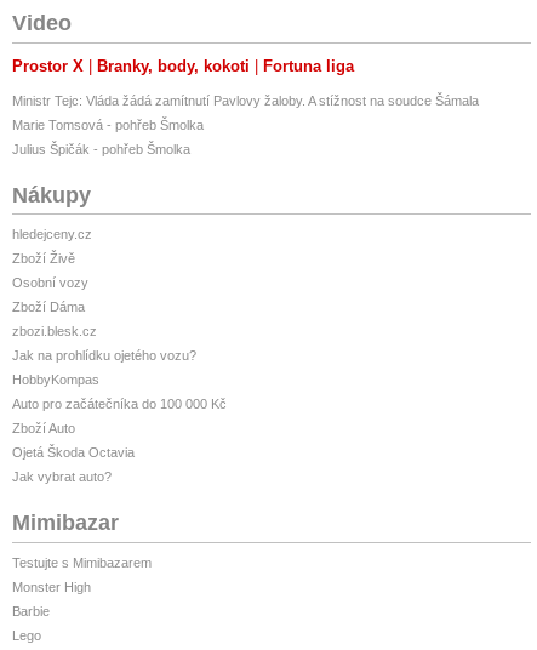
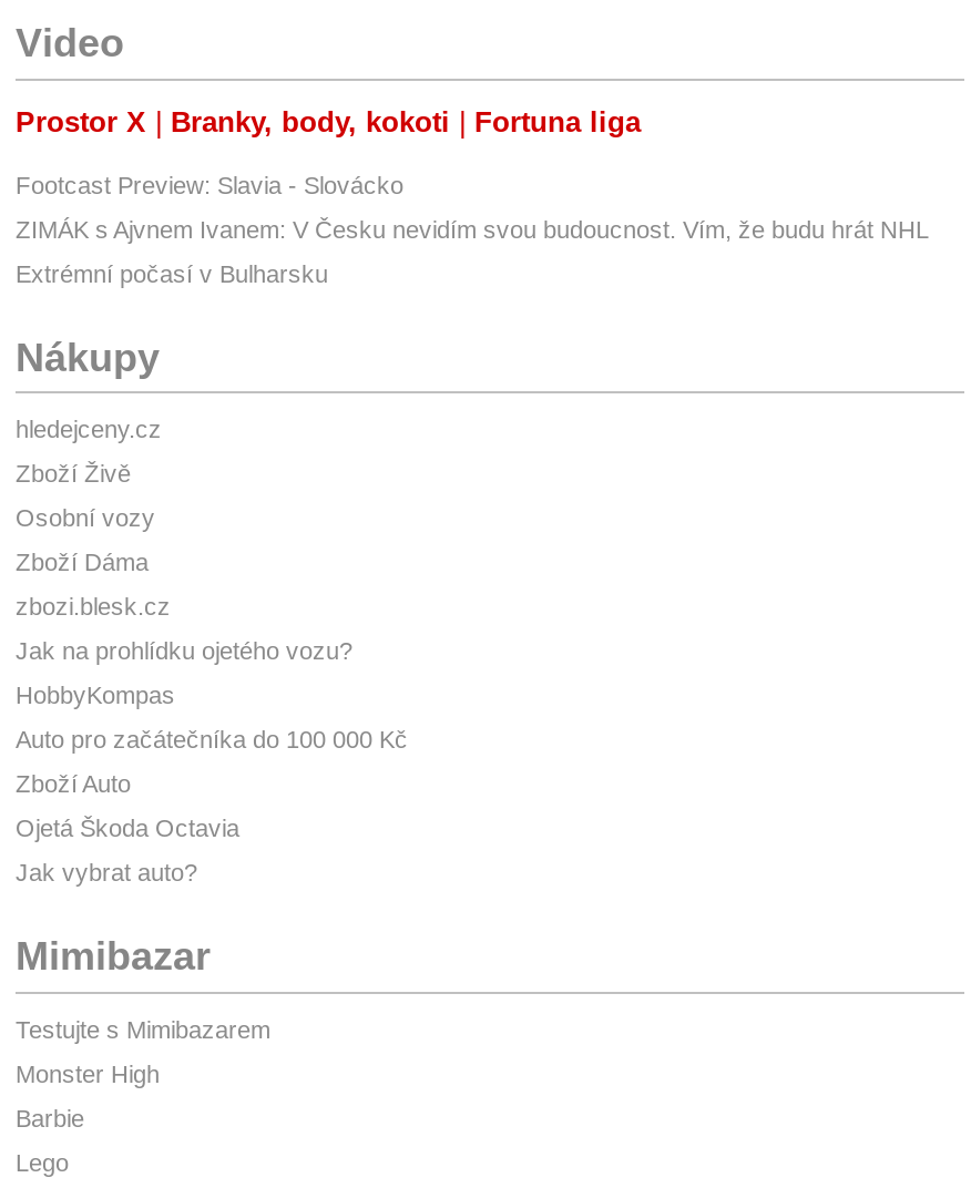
[12,93,479,108] Ministr Tejc: Vláda žádá zamítnutí Pavlovy žaloby. A stížnost na soudce Šámala -> [16,171,403,198] Footcast Preview: Slavia - Slovácko
[12,117,204,132] Marie Tomsová - pohřeb Šmolka -> [16,216,929,242] ZIMÁK s Ajvnem Ivanem: V Česku nevidím svou budoucnost. Vím, že budu hrát NHL
[12,142,190,156] Julius Špičák - pohřeb Šmolka -> [16,260,328,287] Extrémní počasí v Bulharsku

